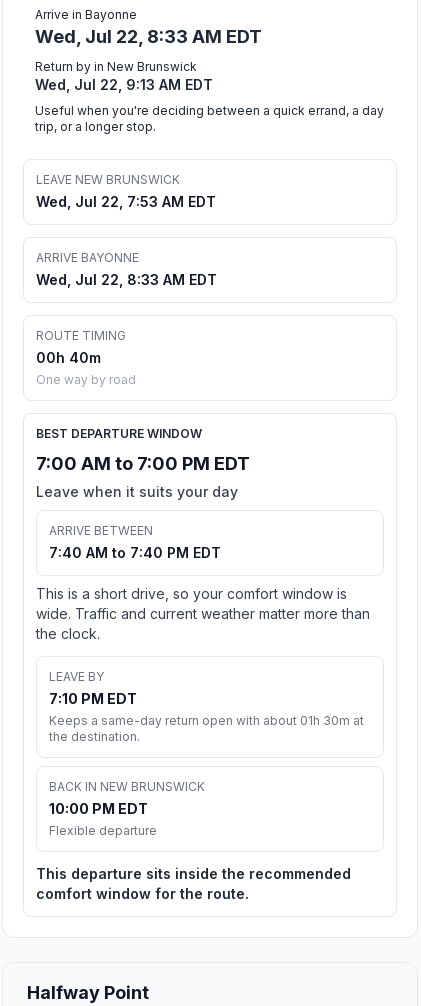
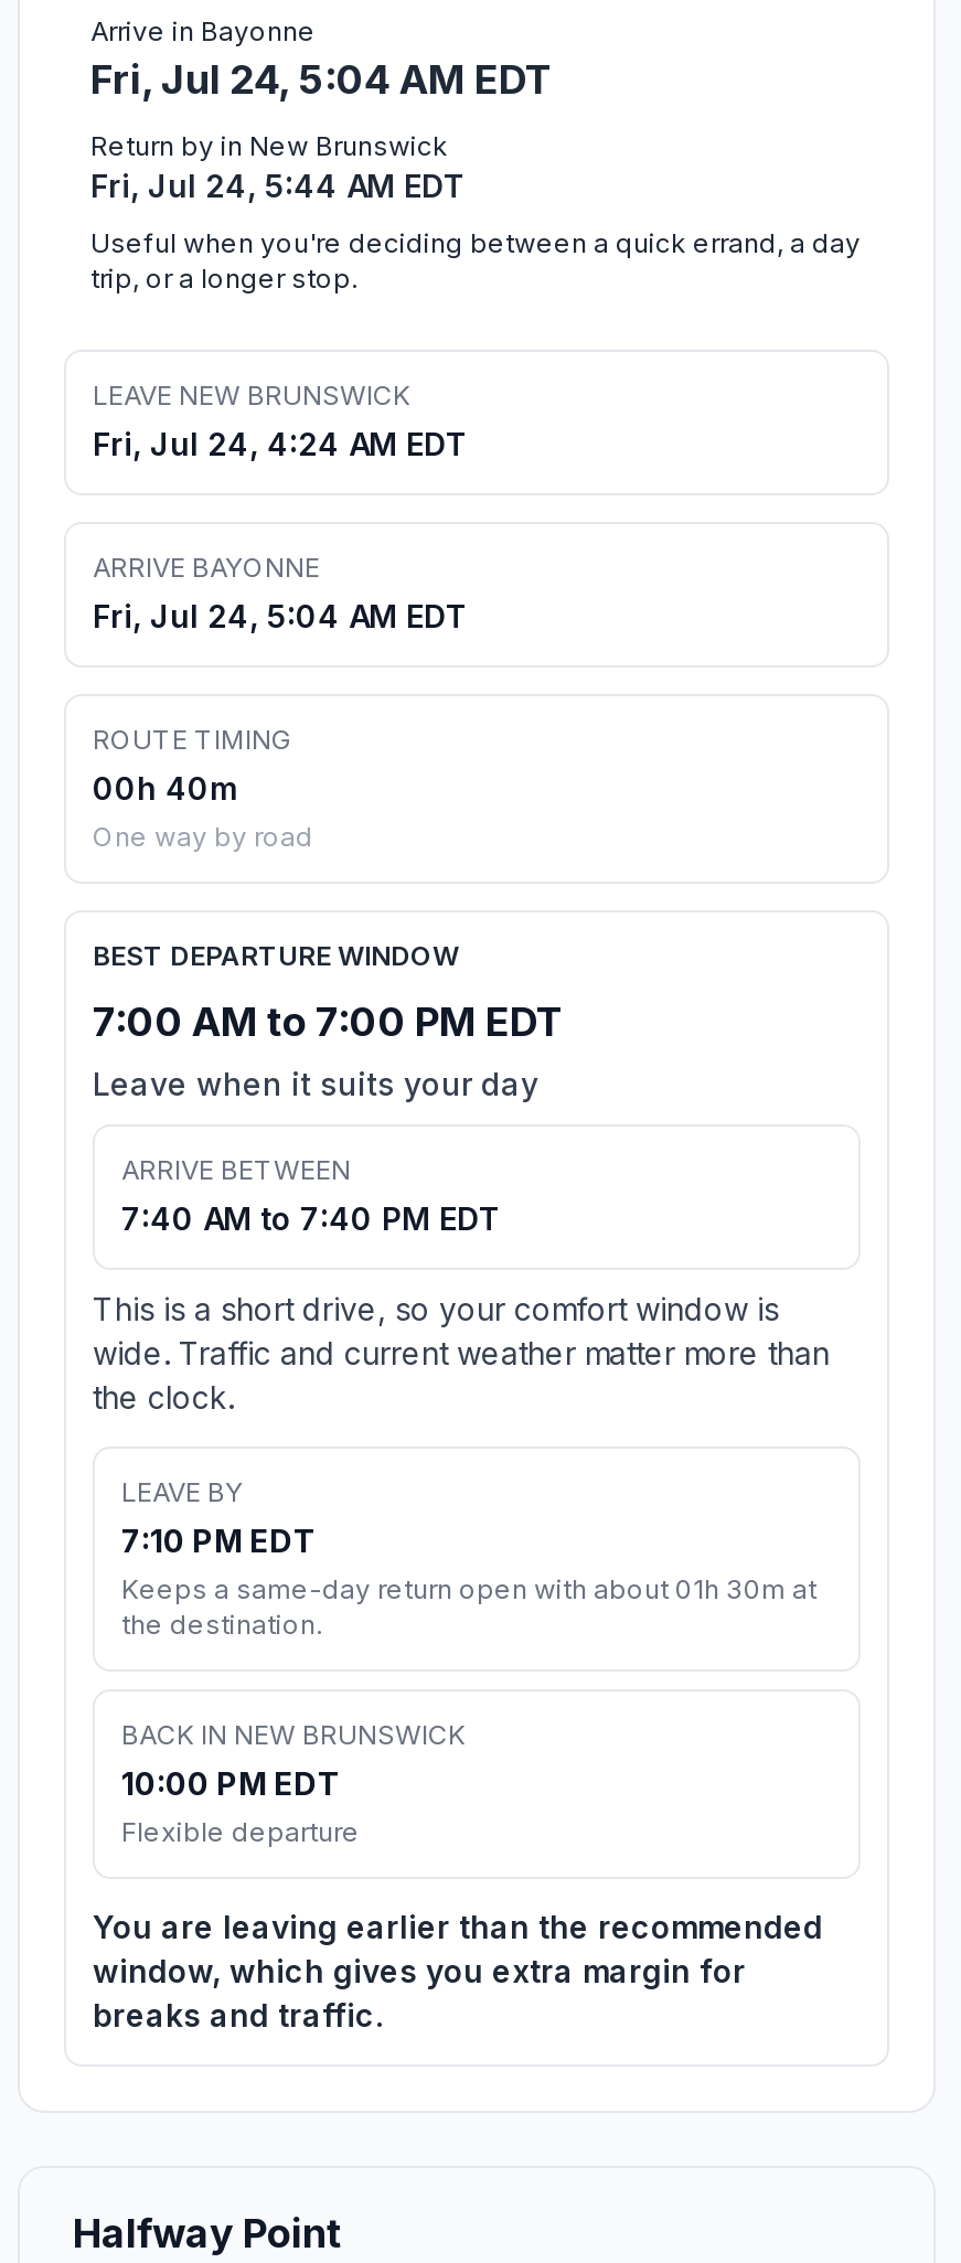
[35,26,262,47] Wed, Jul 22, 8:33 AM EDT -> [90,57,554,103] Fri, Jul 24, 5:04 AM EDT
[35,76,213,93] Wed, Jul 22, 9:13 AM EDT -> [90,167,466,205] Fri, Jul 24, 5:44 AM EDT
[36,193,216,210] Wed, Jul 22, 7:53 AM EDT -> [93,425,468,463] Fri, Jul 24, 4:24 AM EDT
[36,271,217,288] Wed, Jul 22, 8:33 AM EDT -> [93,597,468,635] Fri, Jul 24, 5:04 AM EDT
[36,865,351,902] This departure sits inside the recommended | comfort window for the route. -> [93,1908,823,2034] You are leaving earlier than the recommended | window, which gives you extra margin for | breaks and traffic.

